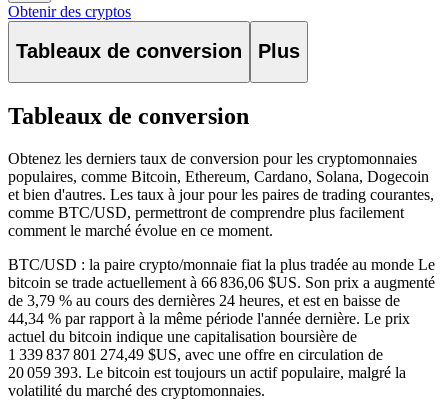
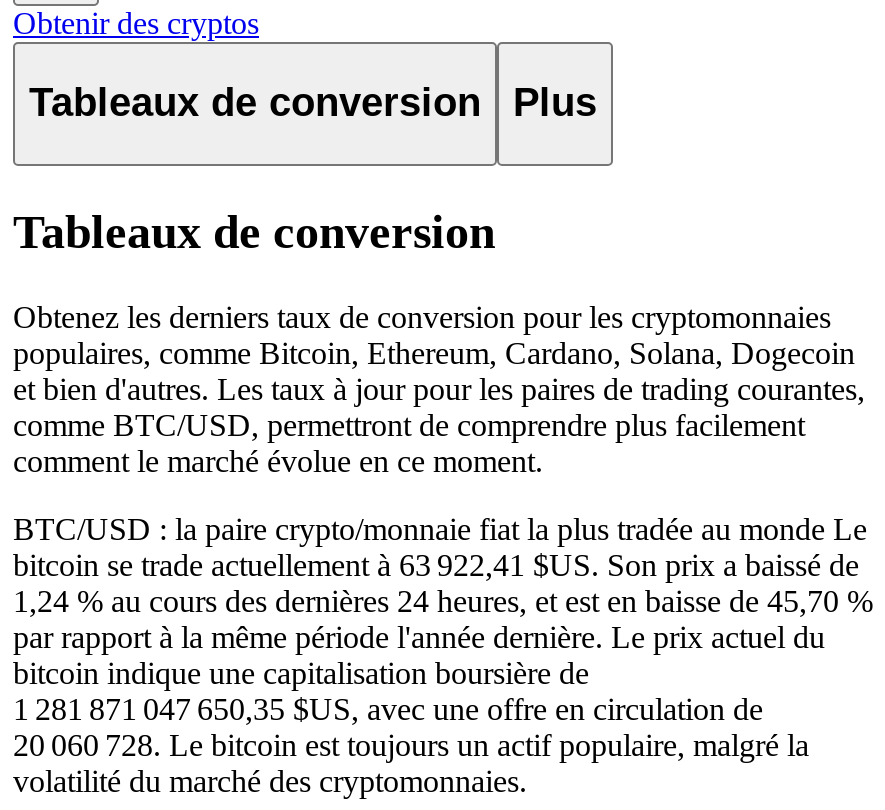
[8,274,435,381] bitcoin se trade actuellement à 66 836,06 $US. Son prix a augmenté | de 3,79 % au cours des dernières 24 heures, et est en baisse de | 44,34 % par rapport à la même période l'année dernière. Le prix | actuel du bitcoin indique une capitalisation boursière de | 1 339 837 801 274,49 $US, avec une offre en circulation de | 20 059 393. Le bitcoin est toujours un actif populaire, malgré la -> [13,548,873,762] bitcoin se trade actuellement à 63 922,41 $US. Son prix a baissé de | 1,24 % au cours des dernières 24 heures, et est en baisse de 45,70 % | par rapport à la même période l'année dernière. Le prix actuel du | bitcoin indique une capitalisation boursière de | 1 281 871 047 650,35 $US, avec une offre en circulation de | 20 060 728. Le bitcoin est toujours un actif populaire, malgré la

